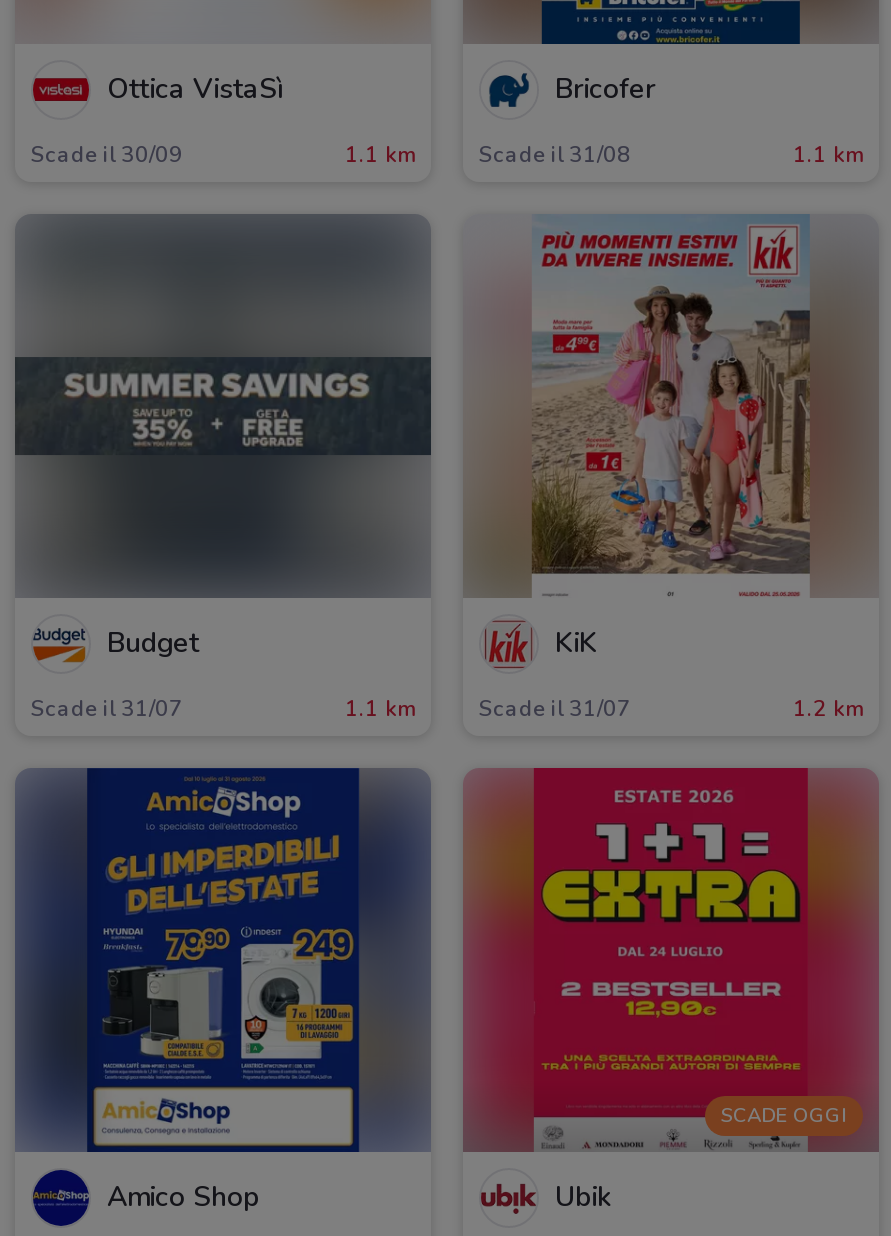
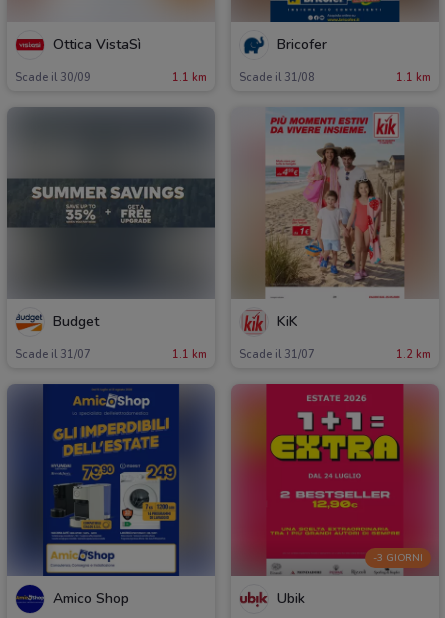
[721,1101,847,1129] SCADE OGGI -> [373,551,423,565] -3 GIORNI

